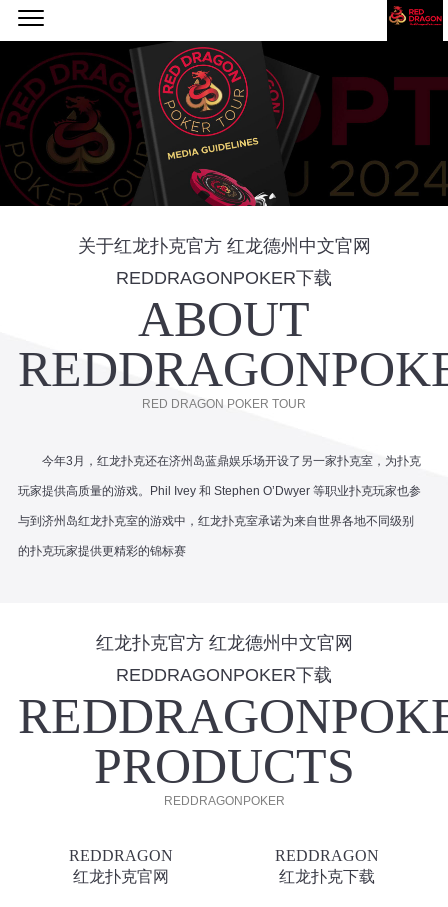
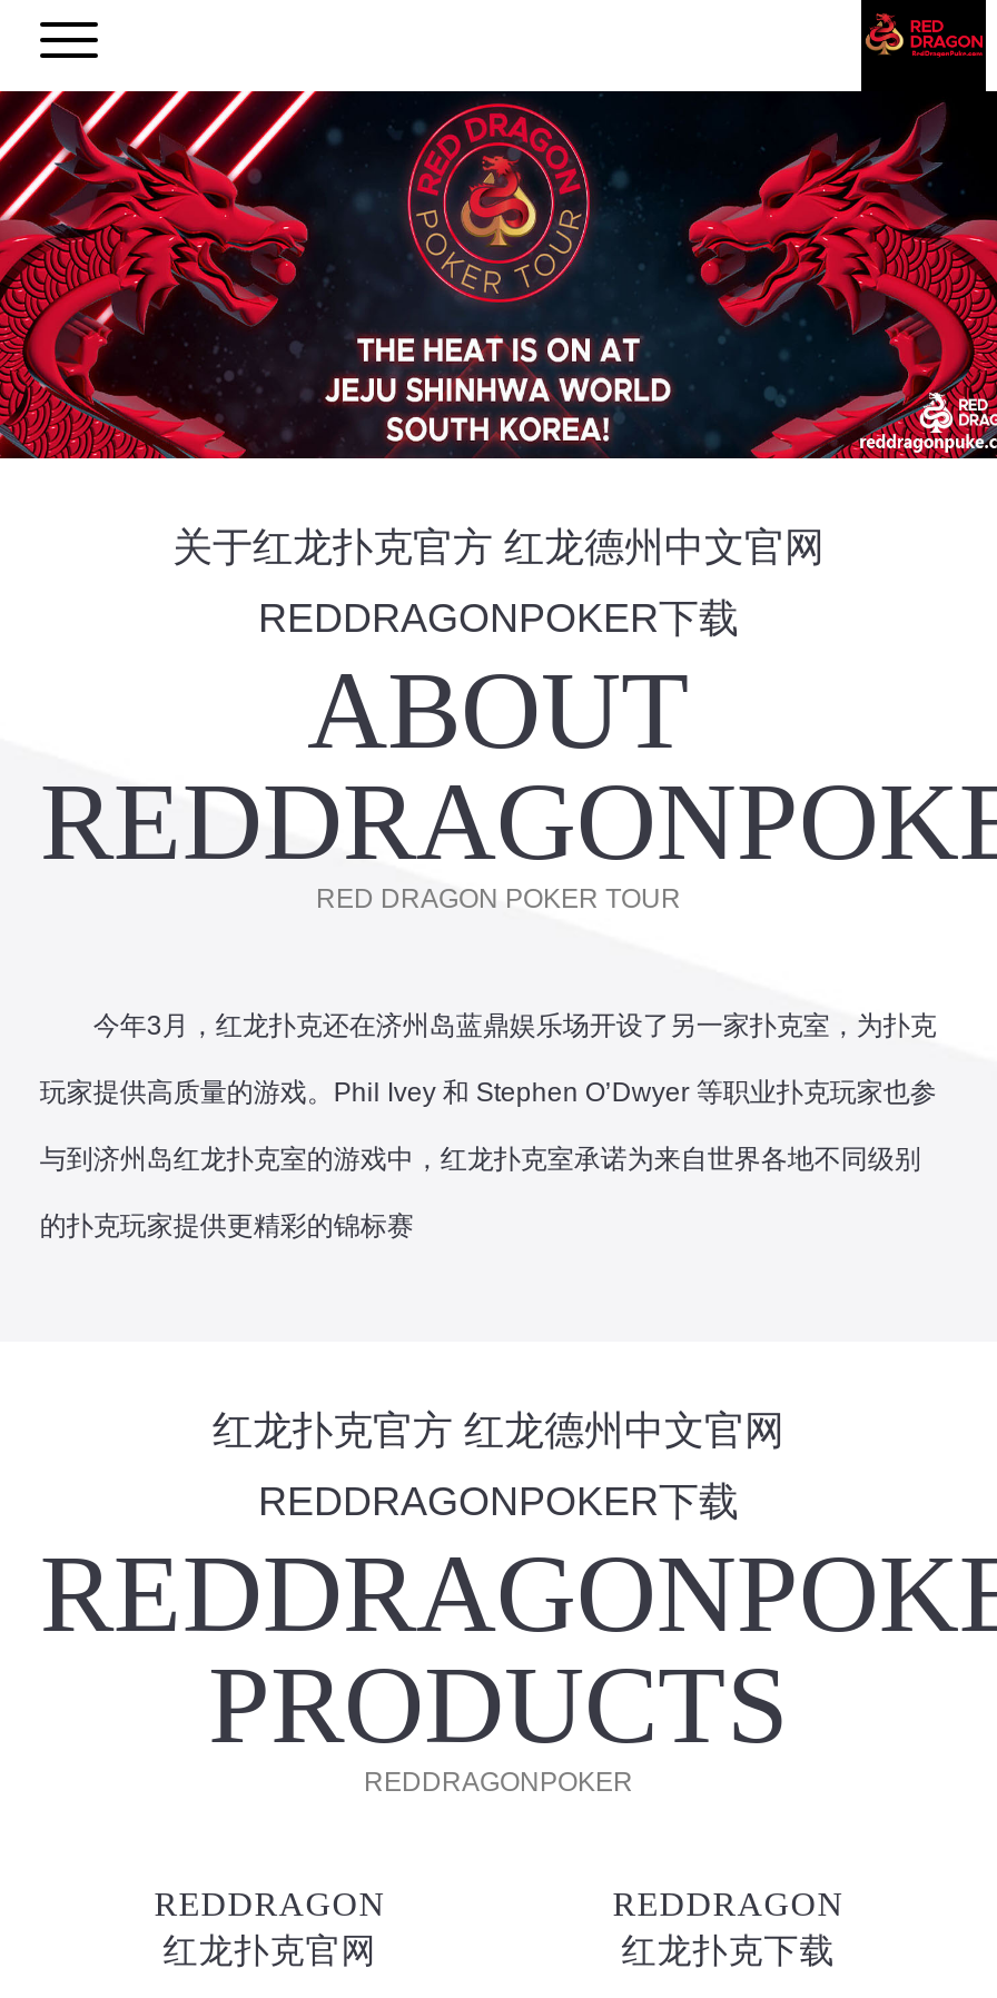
[3,40,445,207] [image] -> [7,89,990,461] [image]

